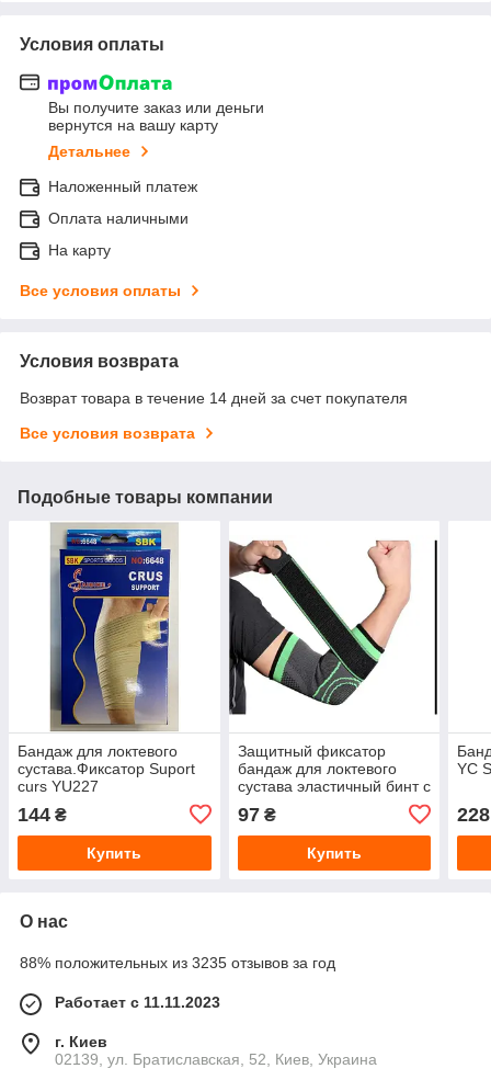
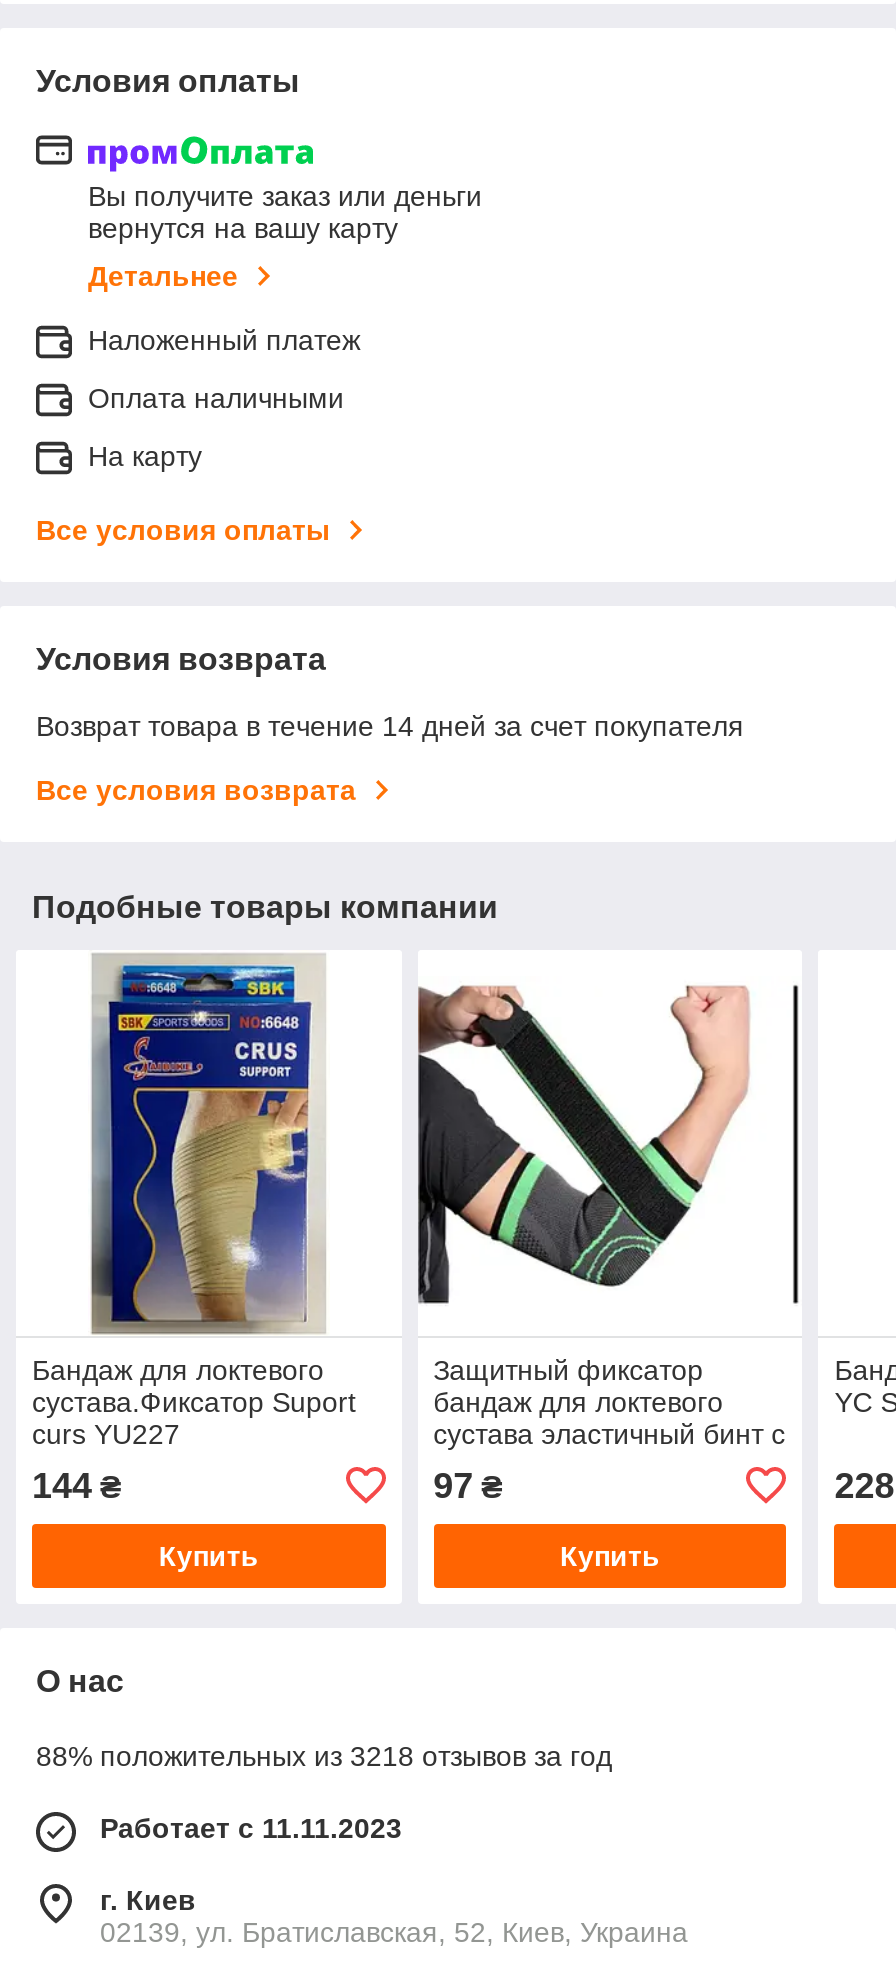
[20,954,335,971] 88% положительных из 3235 отзывов за год -> [36,1740,612,1772] 88% положительных из 3218 отзывов за год

